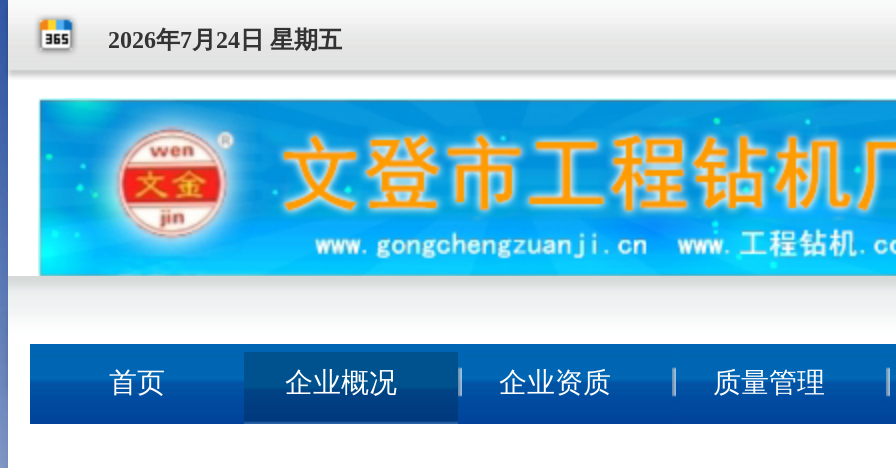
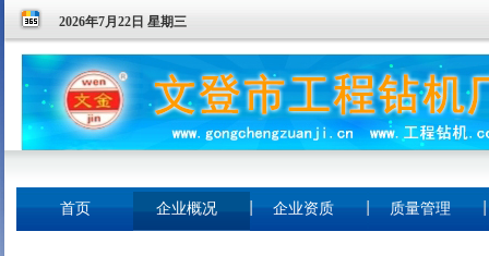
[108,26,342,54] 2026年7月24日 星期五 -> [59,14,187,29] 2026年7月22日 星期三

